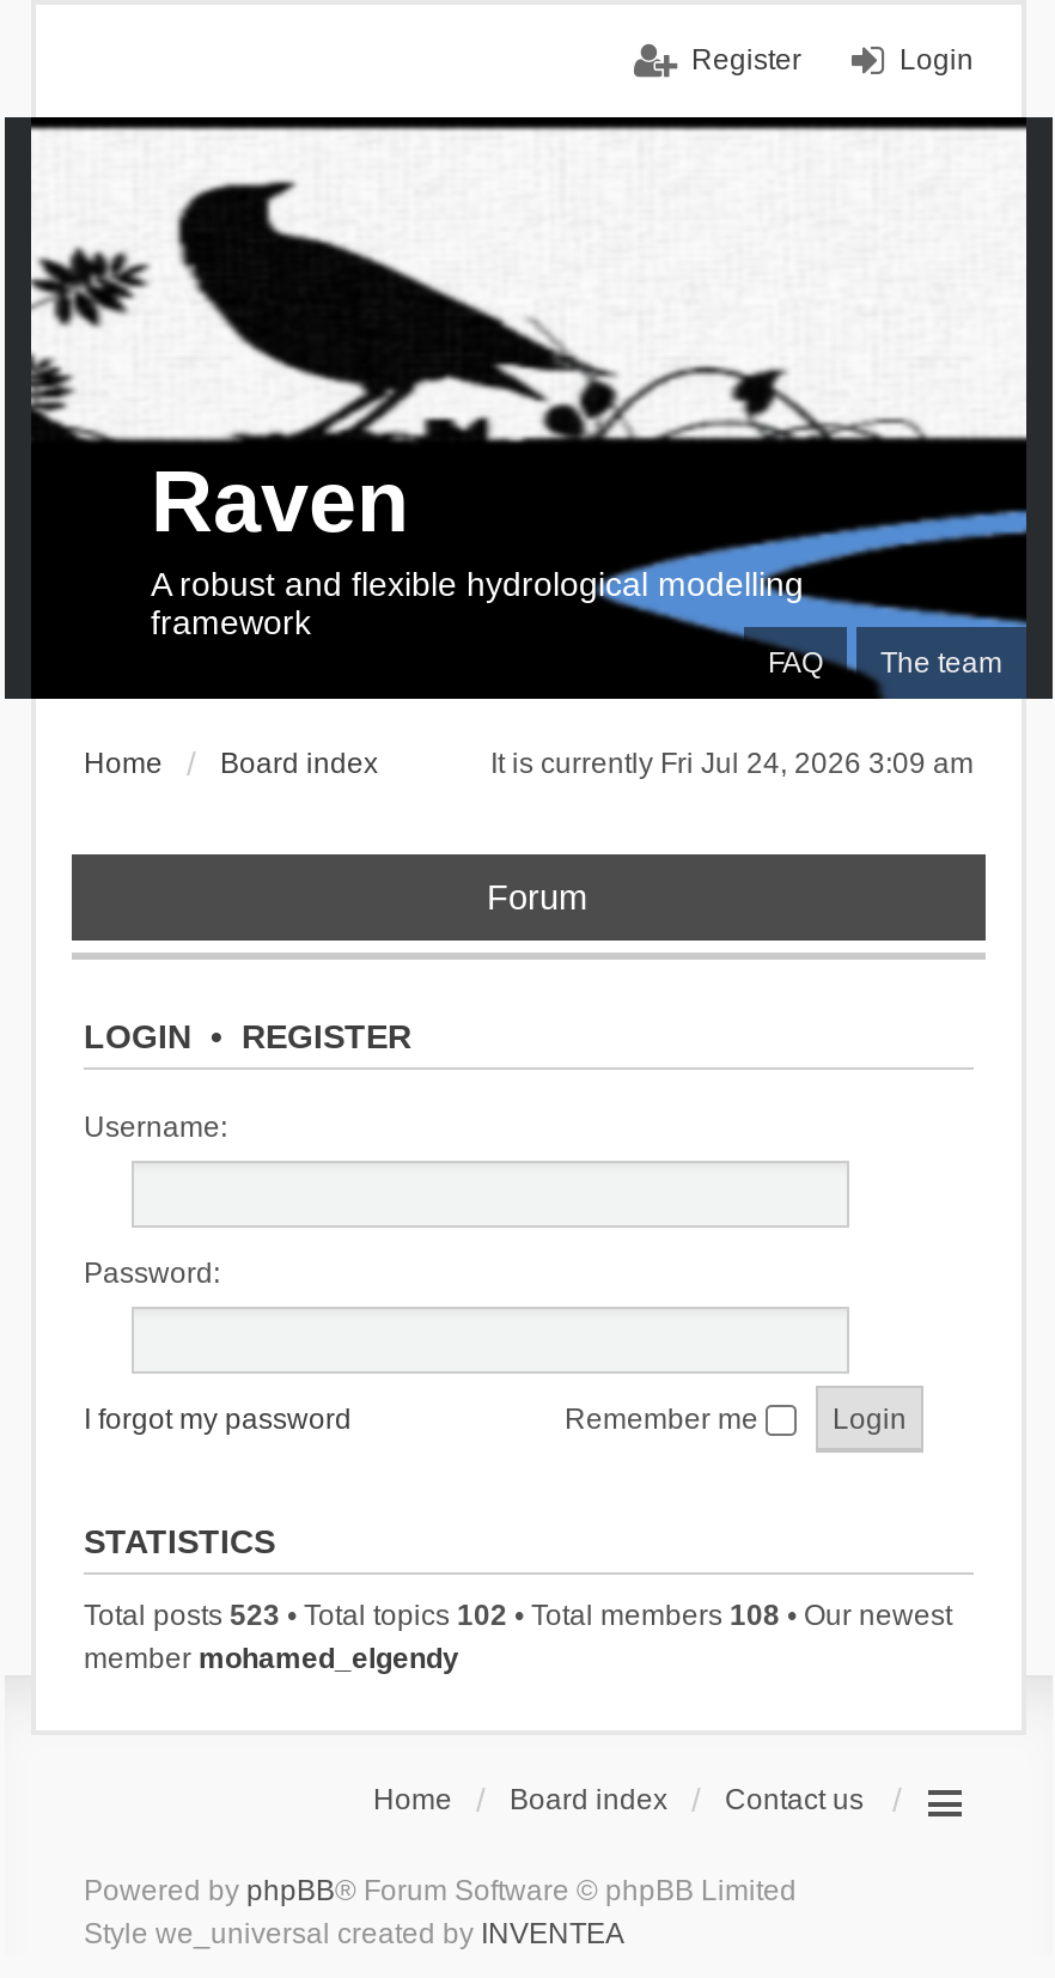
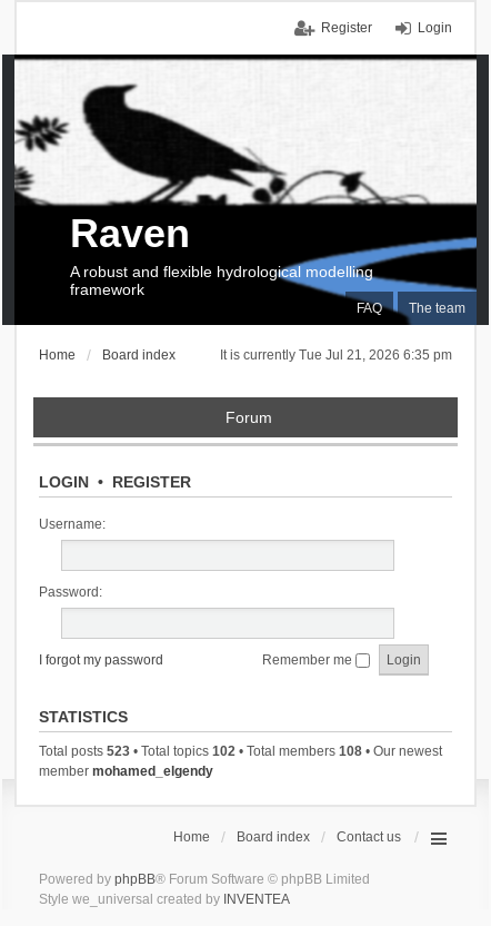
[490,747,974,780] It is currently Fri Jul 24, 2026 3:09 am -> [220,347,452,363] It is currently Tue Jul 21, 2026 6:35 pm

